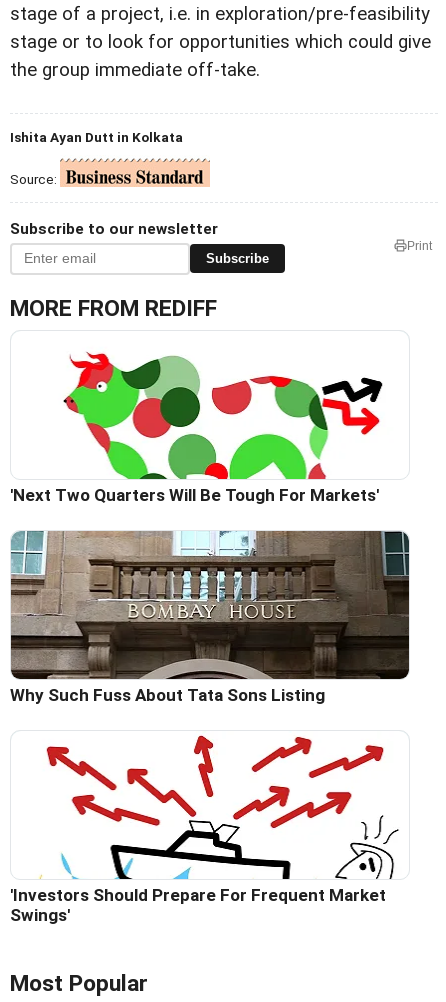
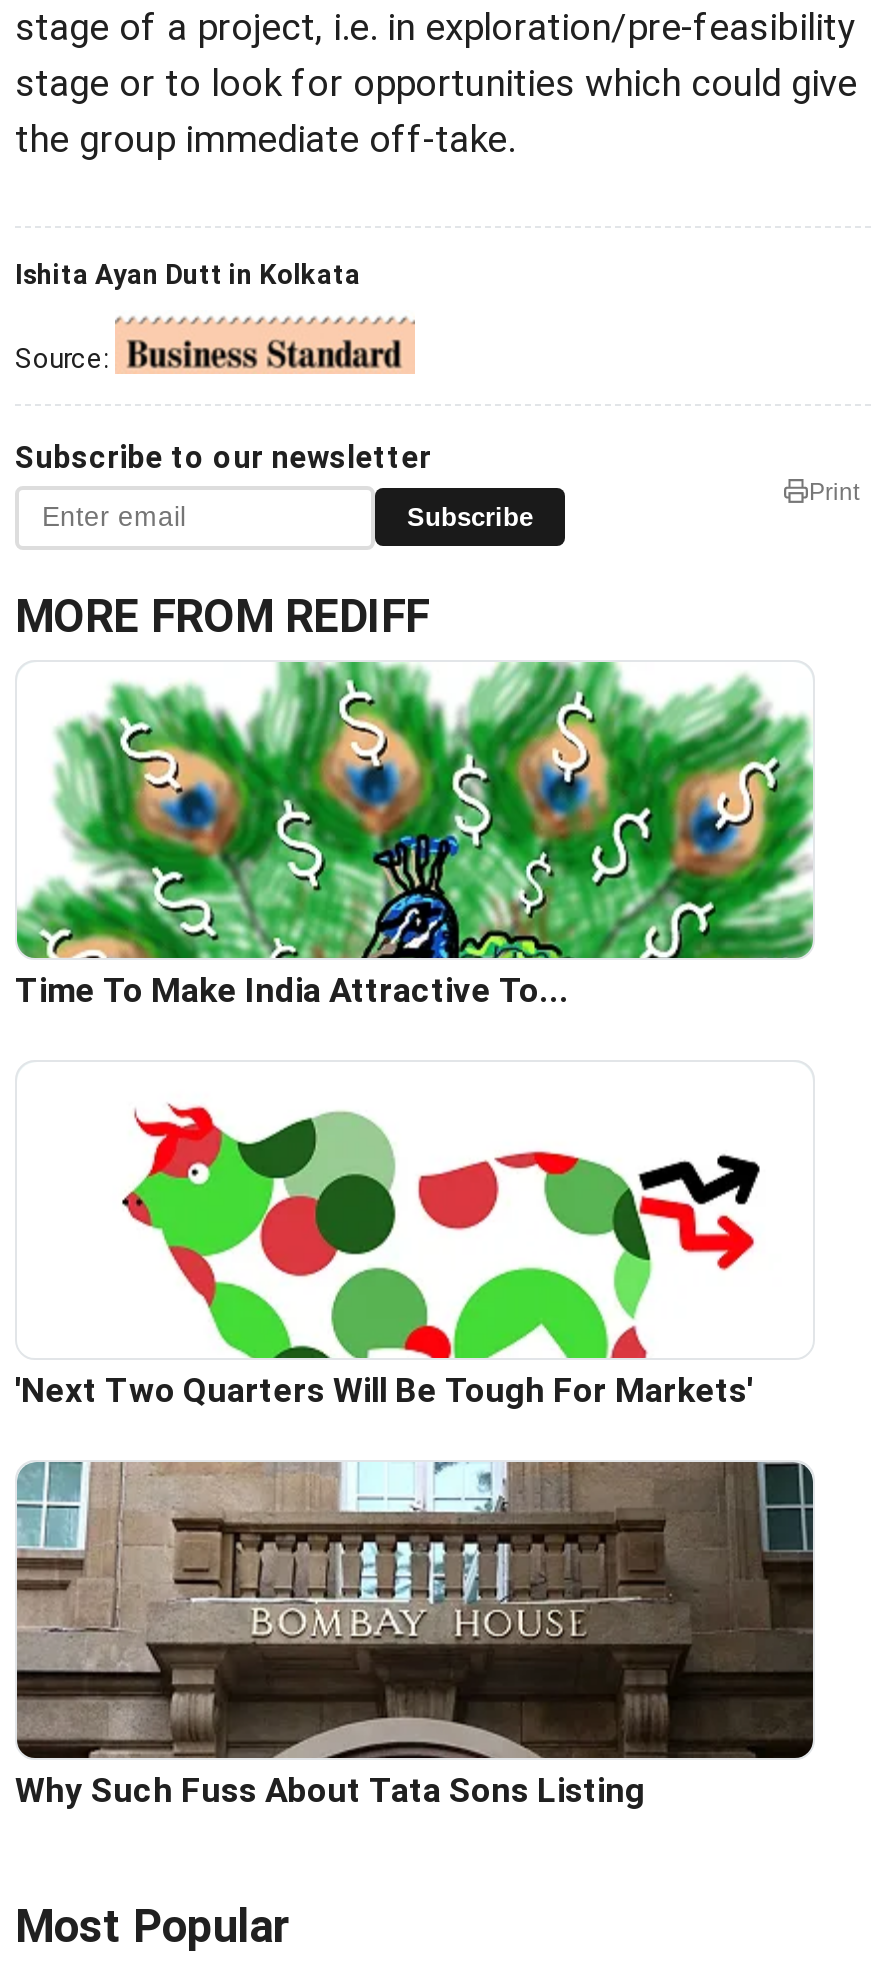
none -> [15,660,815,1009] [image] | Time To Make India Attractive To...
moved [10,348,379,704] -> [15,1096,753,1809]: [image] | 'Next Two Quarters Will Be Tough For Markets' | Why Such Fuss About Tata Sons Listing
[10,735,399,924] [image] | 'Investors Should Prepare For Frequent Market | Swings' -> none

